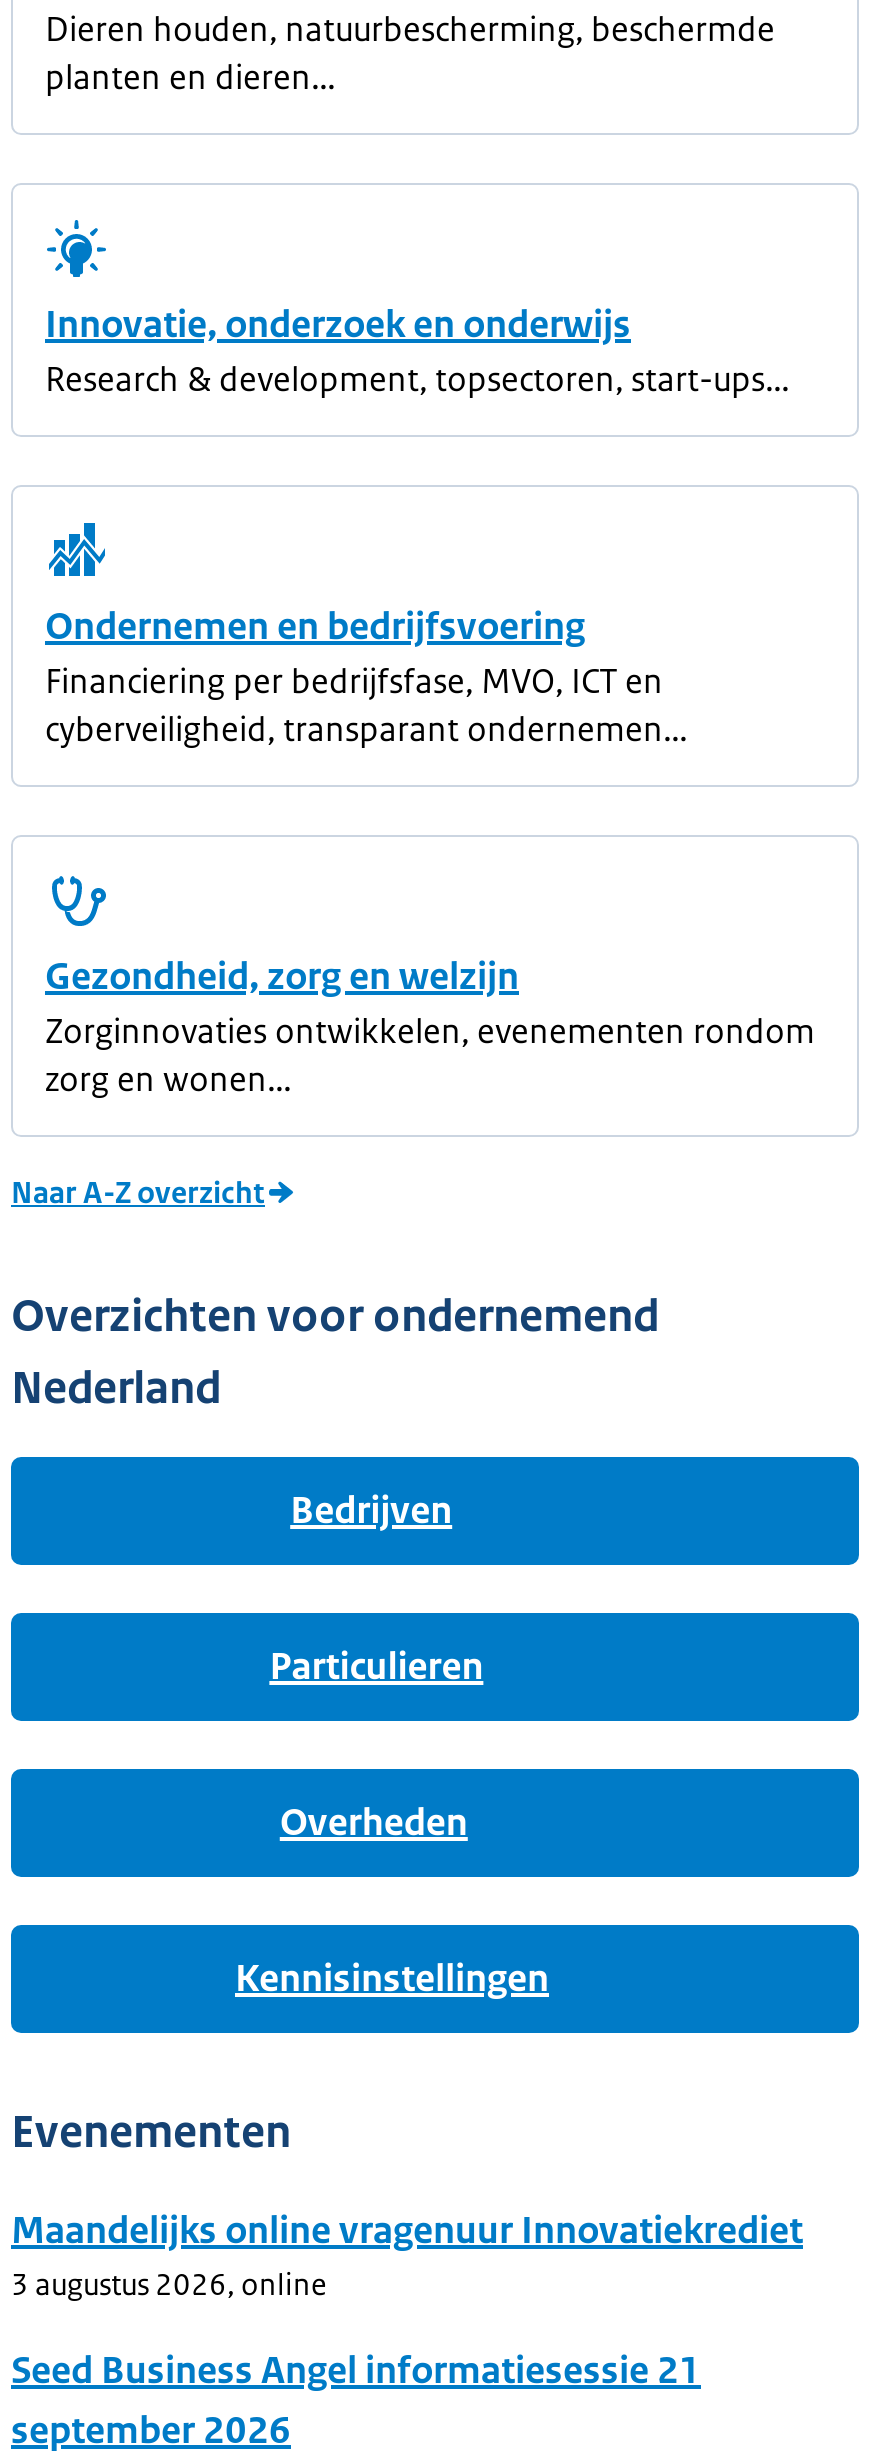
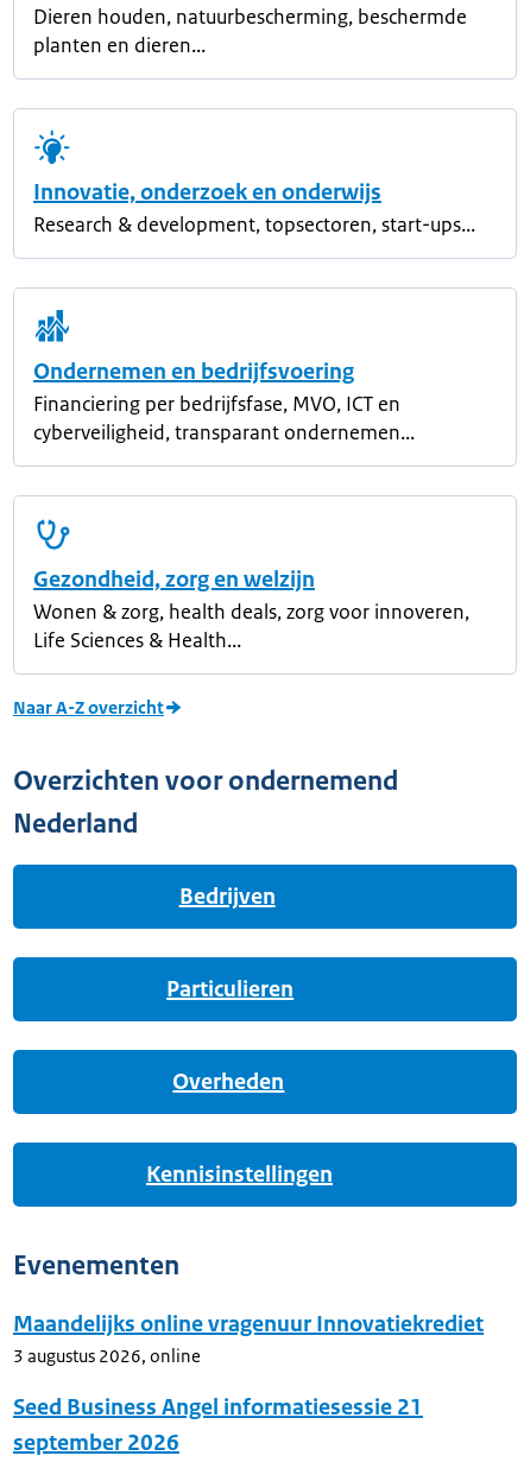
[45,1009,815,1101] Zorginnovaties ontwikkelen, evenementen rondom | zorg en wonen... -> [33,599,469,654] Wonen & zorg, health deals, zorg voor innoveren, | Life Sciences & Health...

